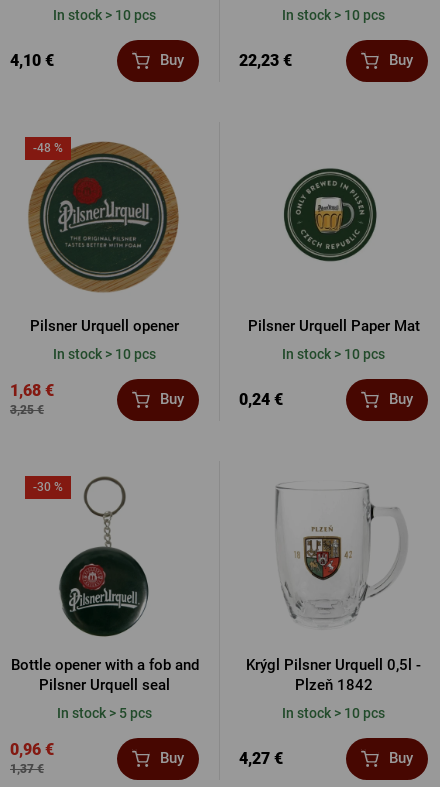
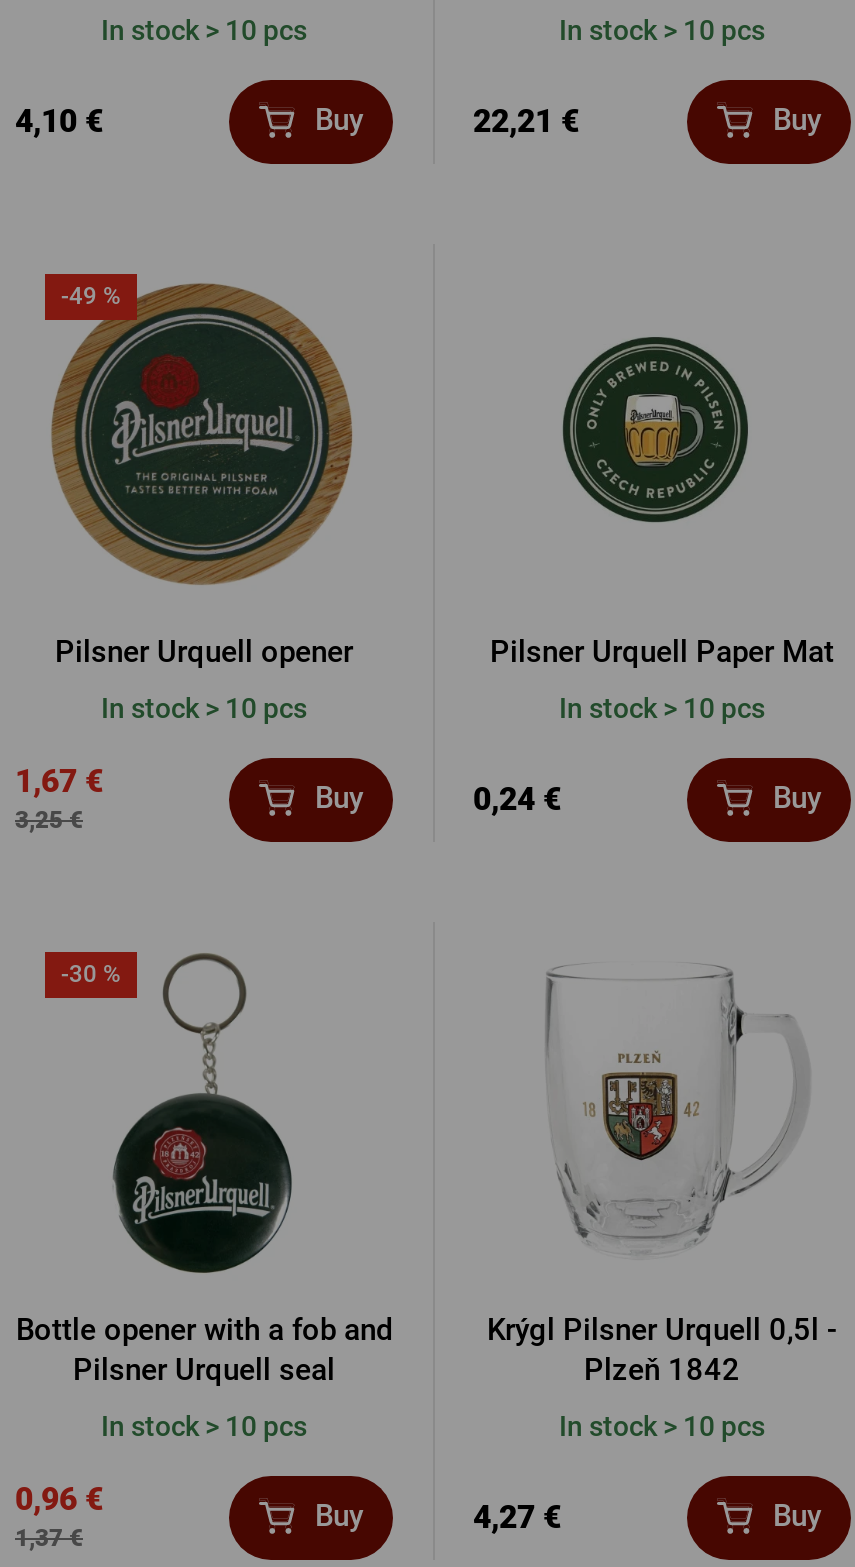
[239,51,292,70] 22,23 € -> [473,101,579,139] 22,21 €
[33,141,63,155] -48 % -> [61,282,121,310] -49 %
[10,381,54,400] 1,68 € -> [15,762,103,800] 1,67 €
[57,705,152,721] In stock > 5 pcs -> [101,1409,307,1441] In stock > 10 pcs

